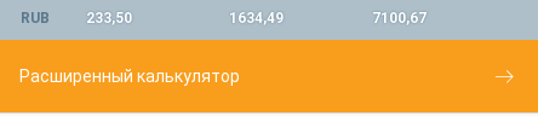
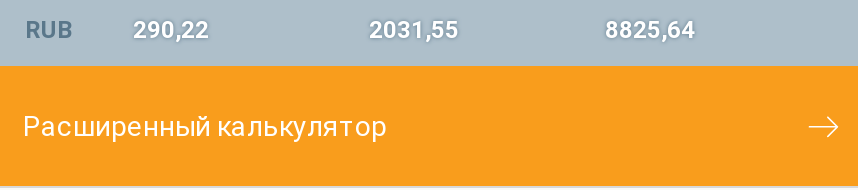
[86,9,132,26] 233,50 -> [133,16,209,44] 290,22
[229,9,284,26] 1634,49 -> [369,16,459,44] 2031,55
[372,9,427,26] 7100,67 -> [605,16,695,44] 8825,64

